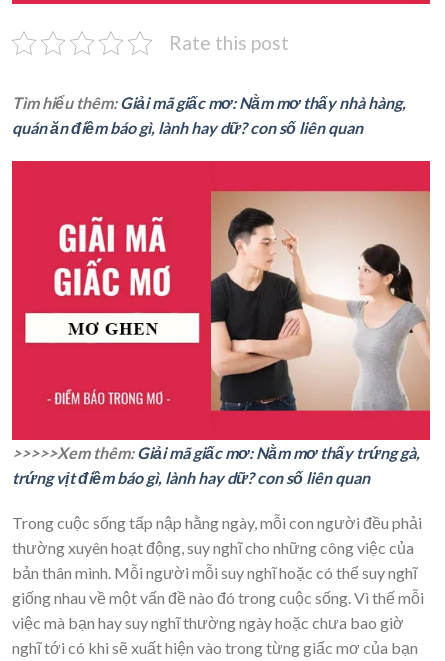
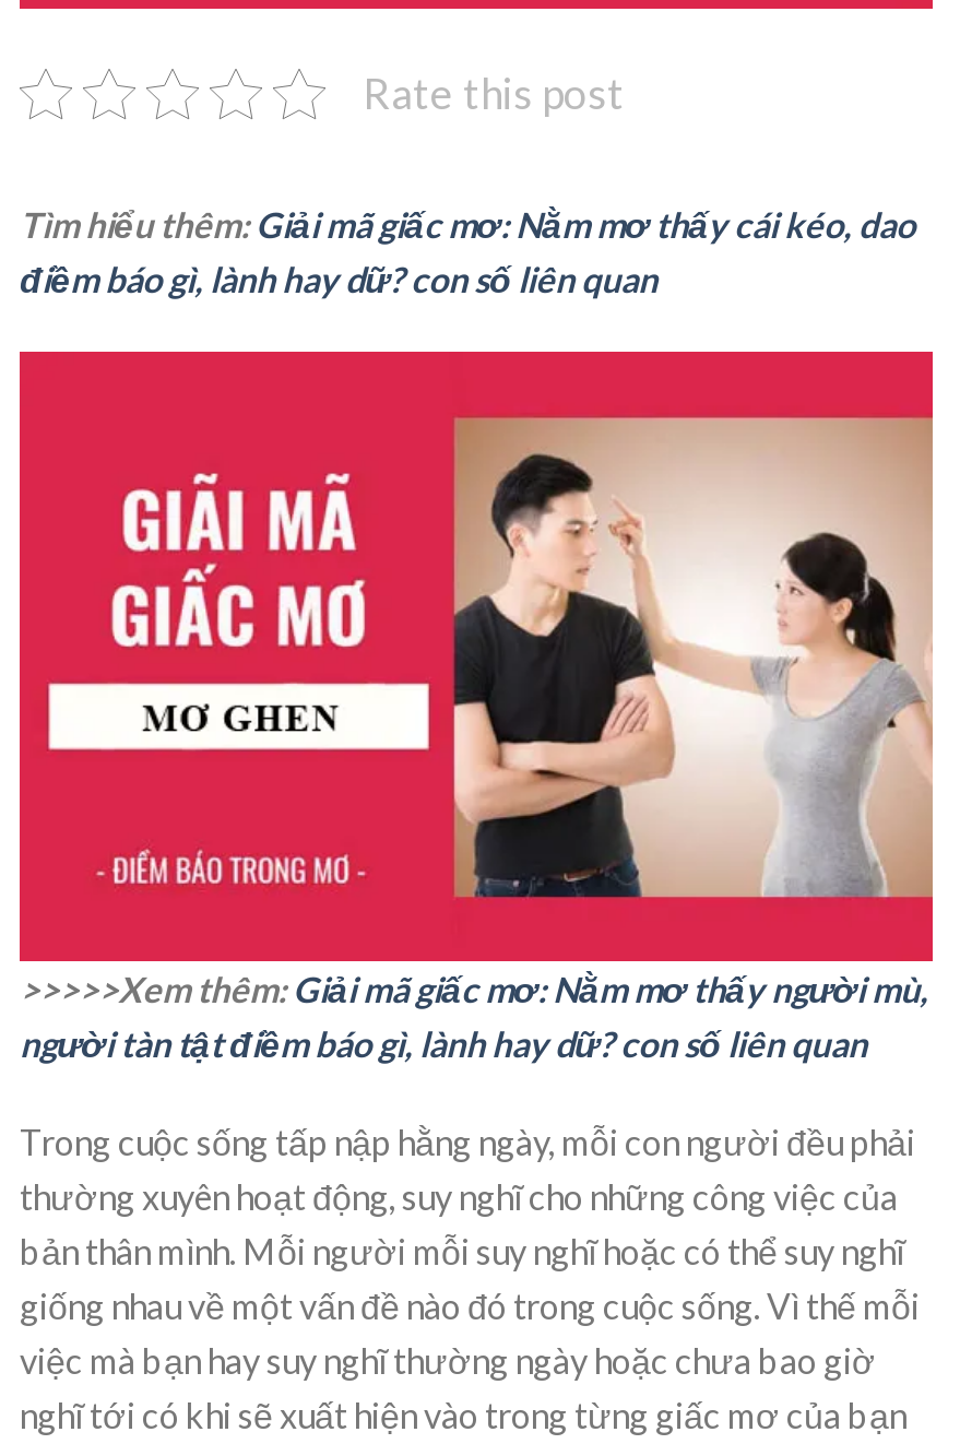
[12,93,406,137] Tìm hiểu thêm: Giải mã giấc mơ: Nằm mơ thấy nhà hàng, | quán ăn điềm báo gì, lành hay dữ? con số liên quan -> [20,203,915,299] Tìm hiểu thêm: Giải mã giấc mơ: Nằm mơ thấy cái kéo, dao | điềm báo gì, lành hay dữ? con số liên quan
[12,442,420,486] >>>>>Xem thêm: Giải mã giấc mơ: Nằm mơ thấy trứng gà, | trứng vịt điềm báo gì, lành hay dữ? con số liên quan -> [20,967,928,1063] >>>>>Xem thêm: Giải mã giấc mơ: Nằm mơ thấy người mù, | người tàn tật điềm báo gì, lành hay dữ? con số liên quan

